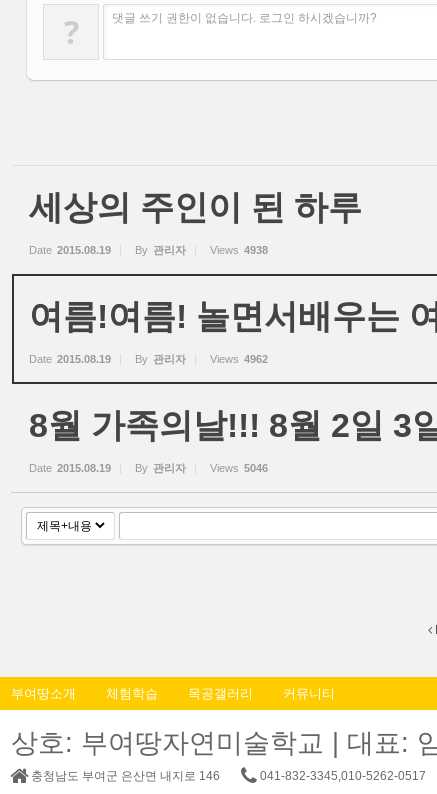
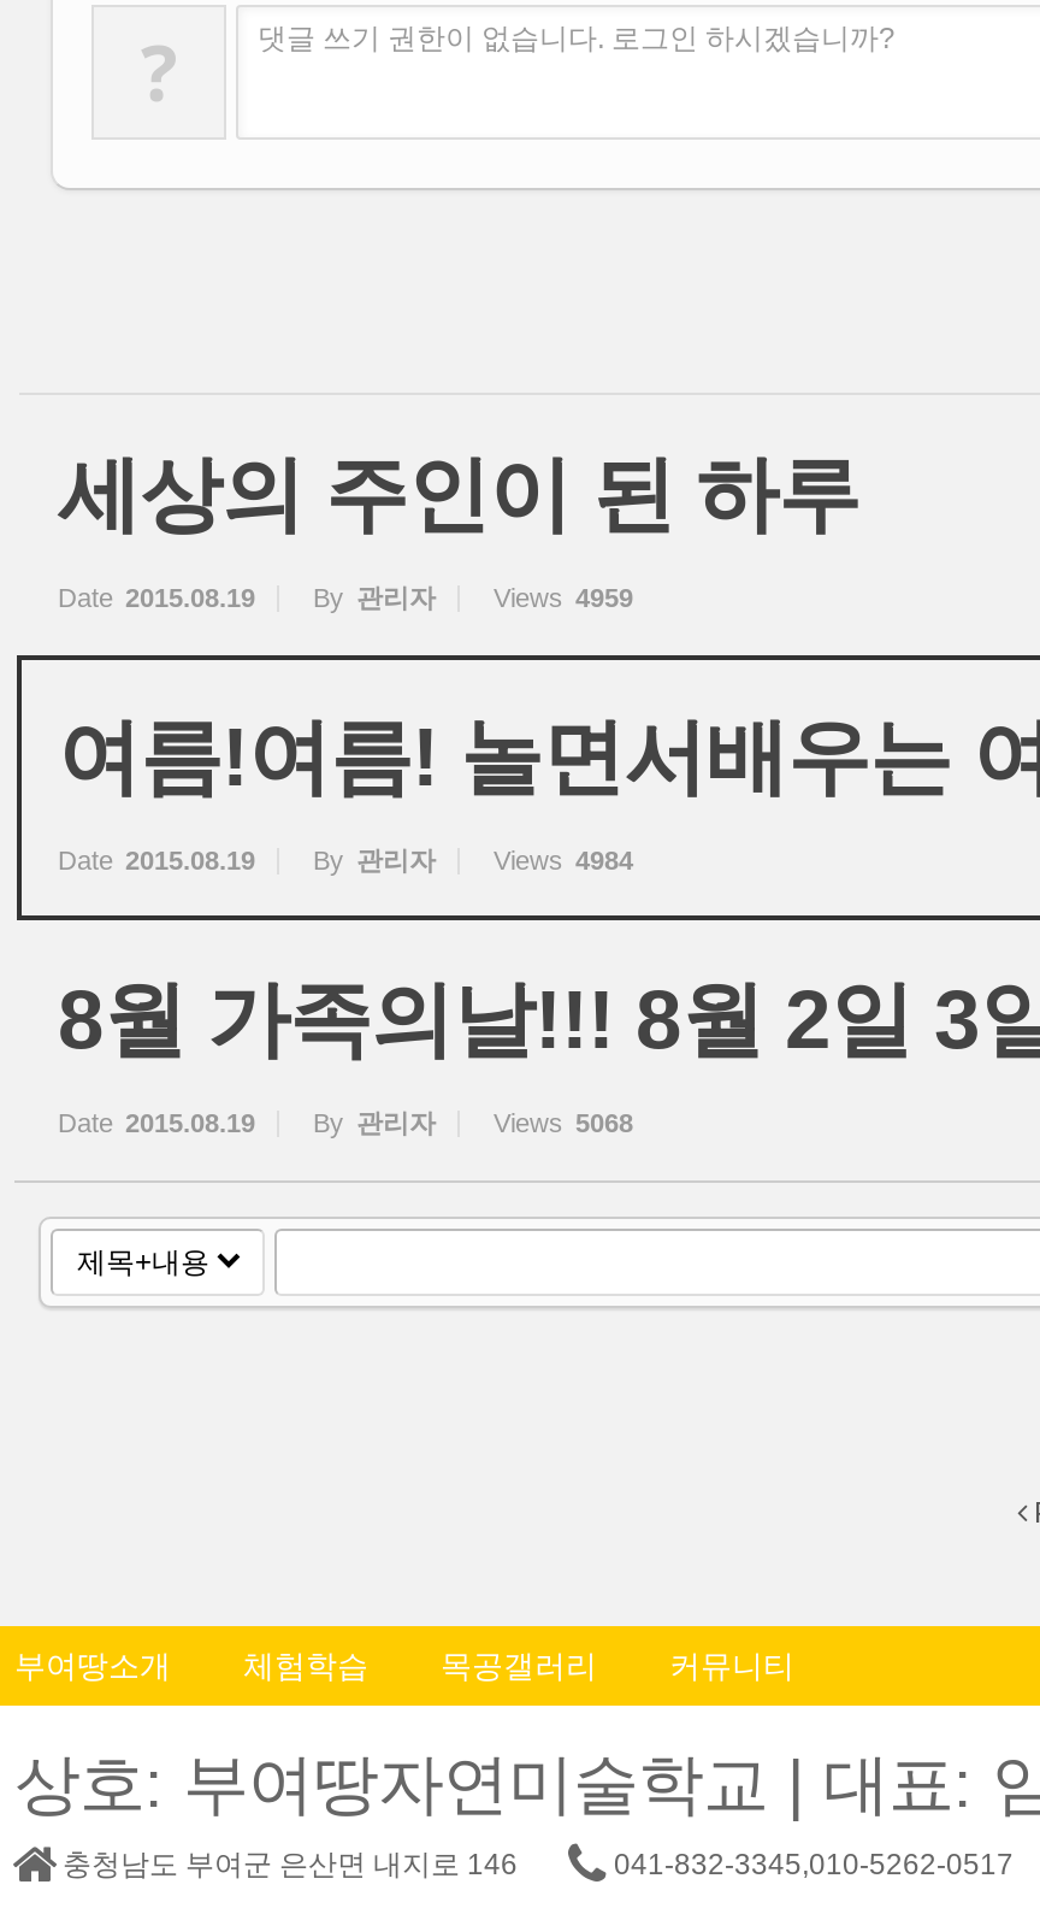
[29,244,268,256] Date 2015.08.19 By 관리자 Views 4938 -> [58,583,633,612] Date 2015.08.19 By 관리자 Views 4959
[29,353,268,365] Date 2015.08.19 By 관리자 Views 4962 -> [58,846,633,874] Date 2015.08.19 By 관리자 Views 4984
[29,462,268,474] Date 2015.08.19 By 관리자 Views 5046 -> [58,1108,633,1137] Date 2015.08.19 By 관리자 Views 5068

